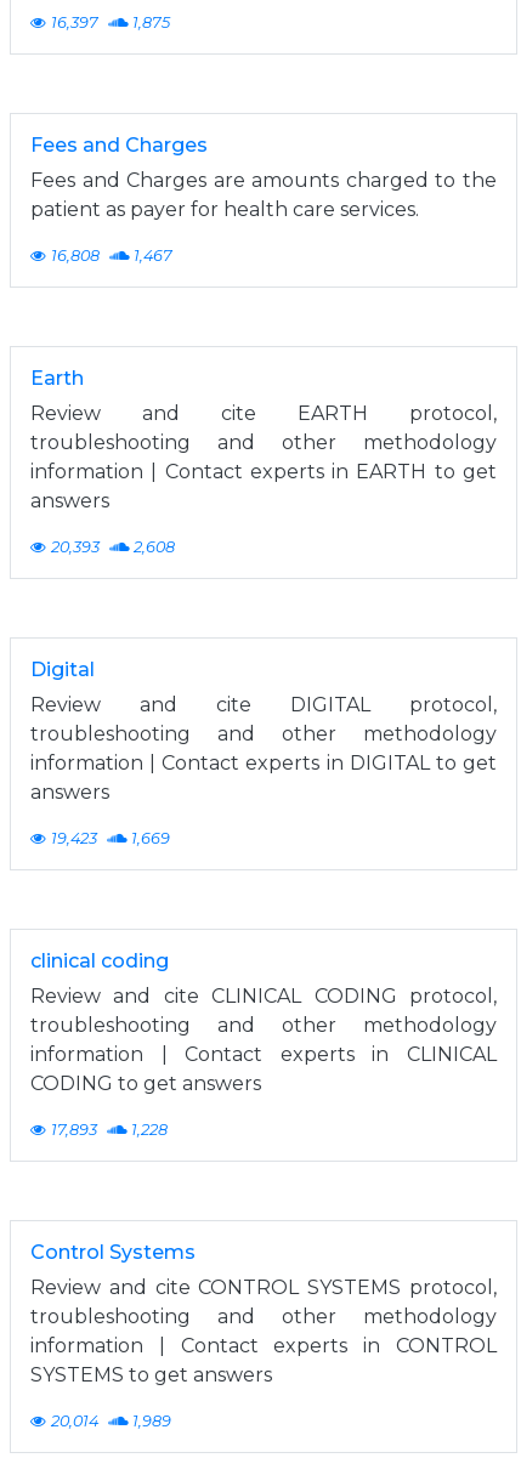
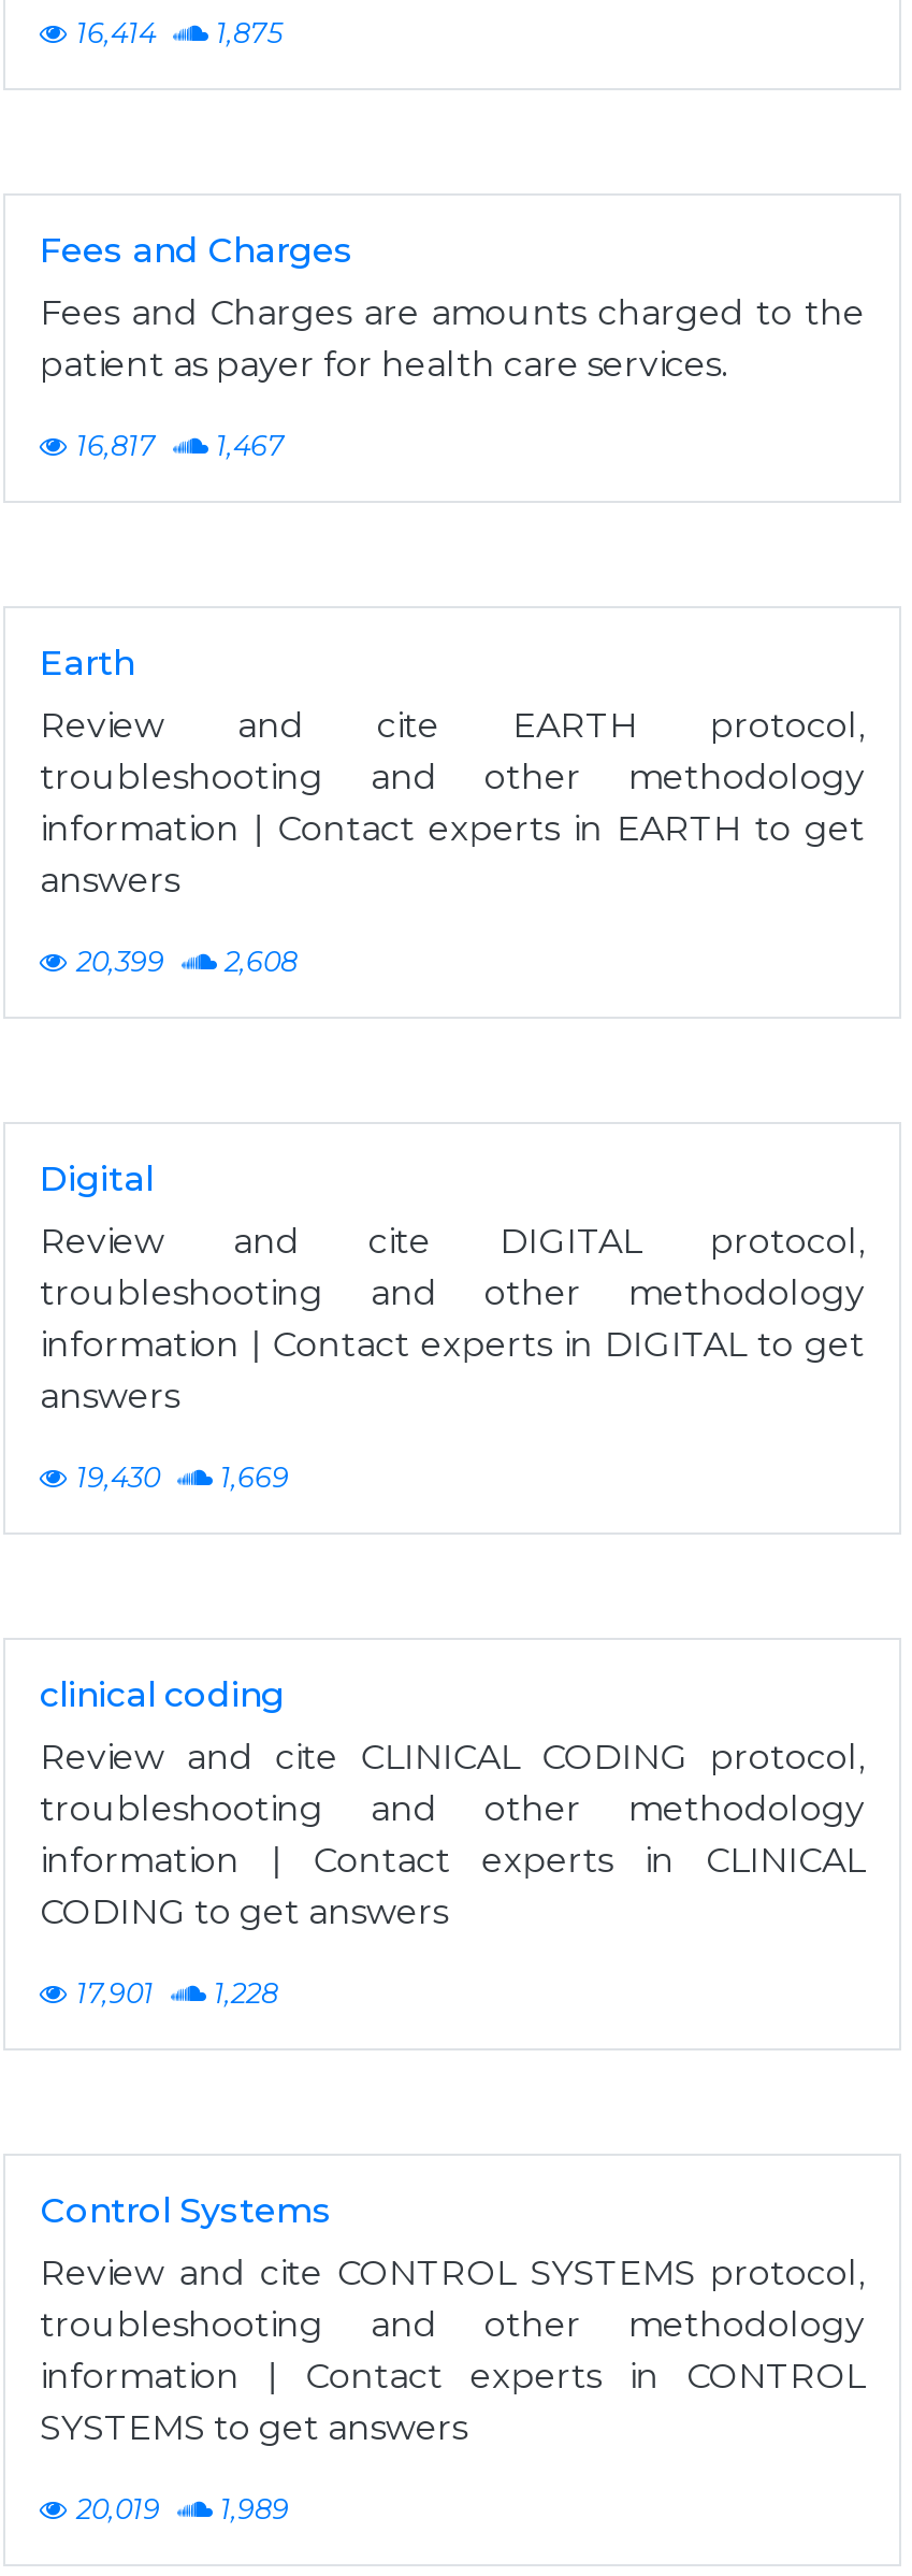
[51,13,170,31] 16,397 1,875 -> [76,17,283,49] 16,414 1,875
[51,246,172,264] 16,808 1,467 -> [76,429,285,461] 16,817 1,467
[51,537,175,556] 20,393 2,608 -> [76,945,298,977] 20,399 2,608
[51,829,170,847] 19,423 1,669 -> [76,1461,289,1493] 19,430 1,669
[51,1120,168,1138] 17,893 1,228 -> [76,1977,278,2009] 17,901 1,228
[51,1412,171,1430] 20,014 1,989 -> [76,2493,289,2525] 20,019 1,989

